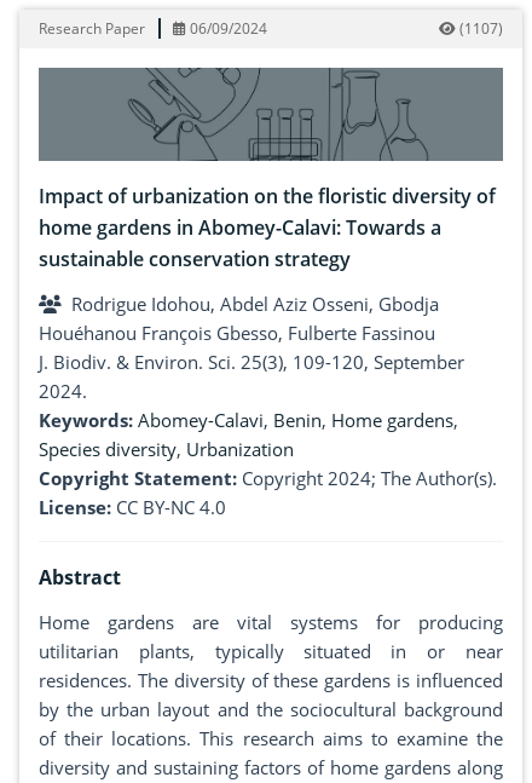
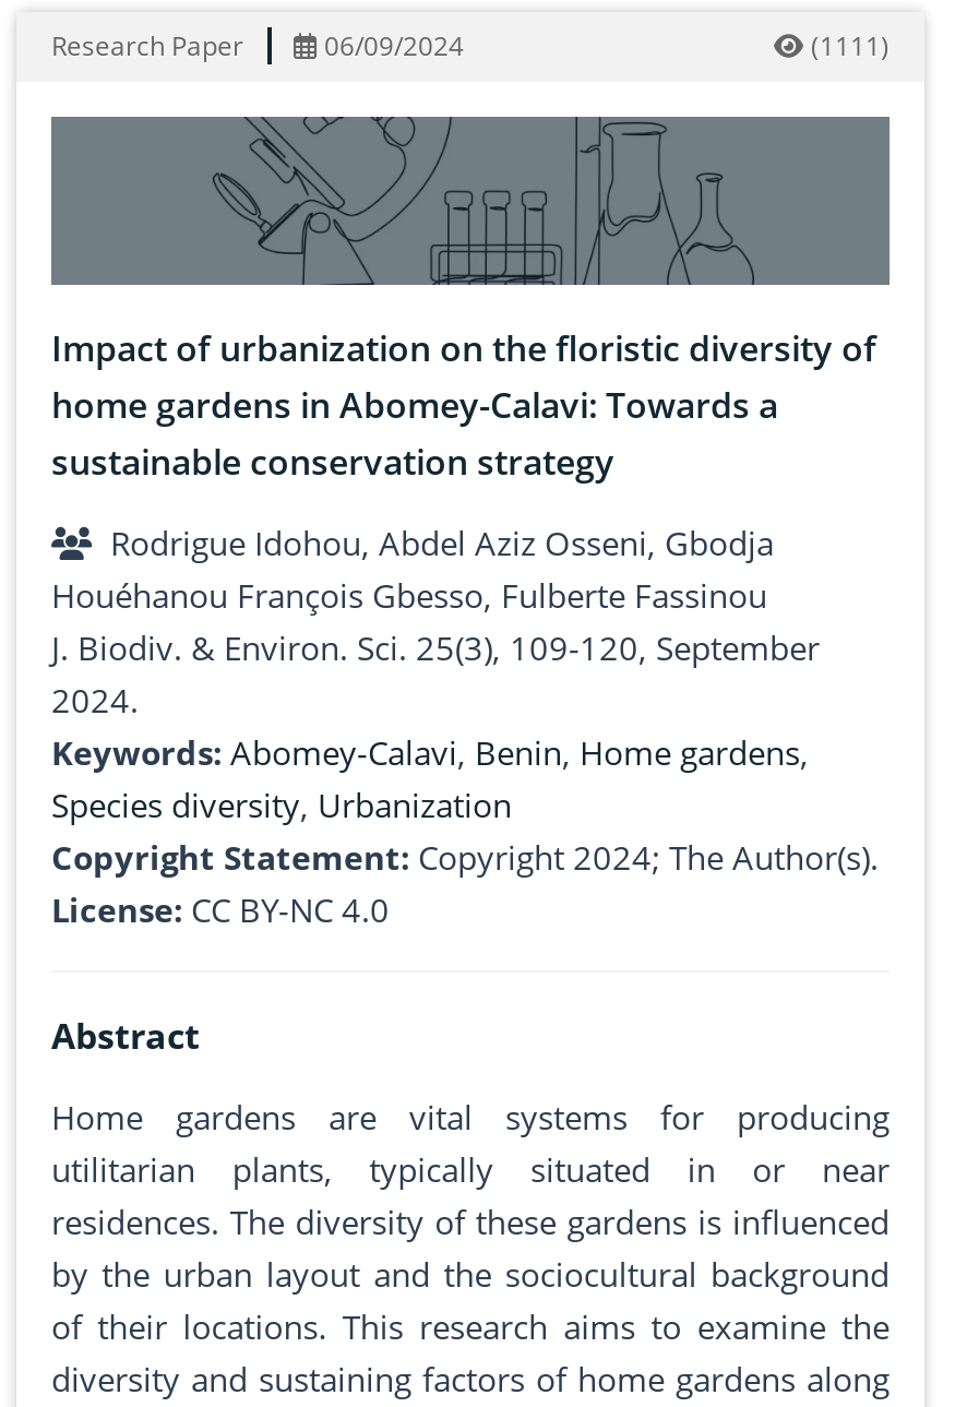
[459,18,503,39] (1107) -> [811,27,890,64] (1111)

